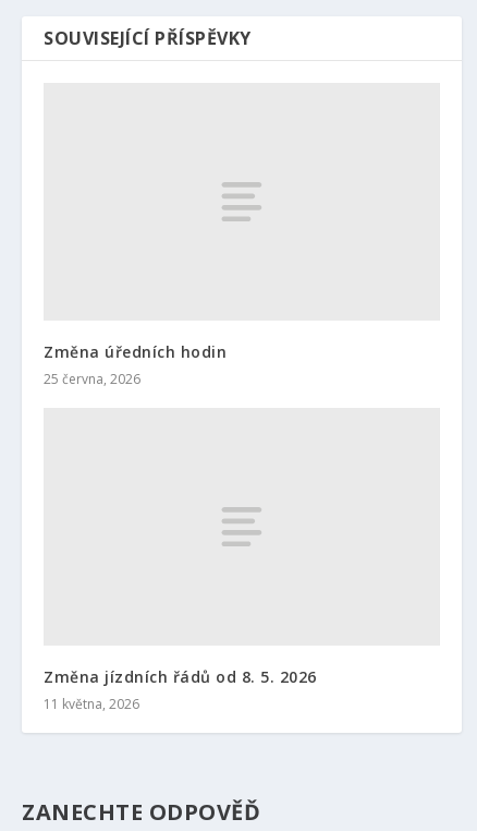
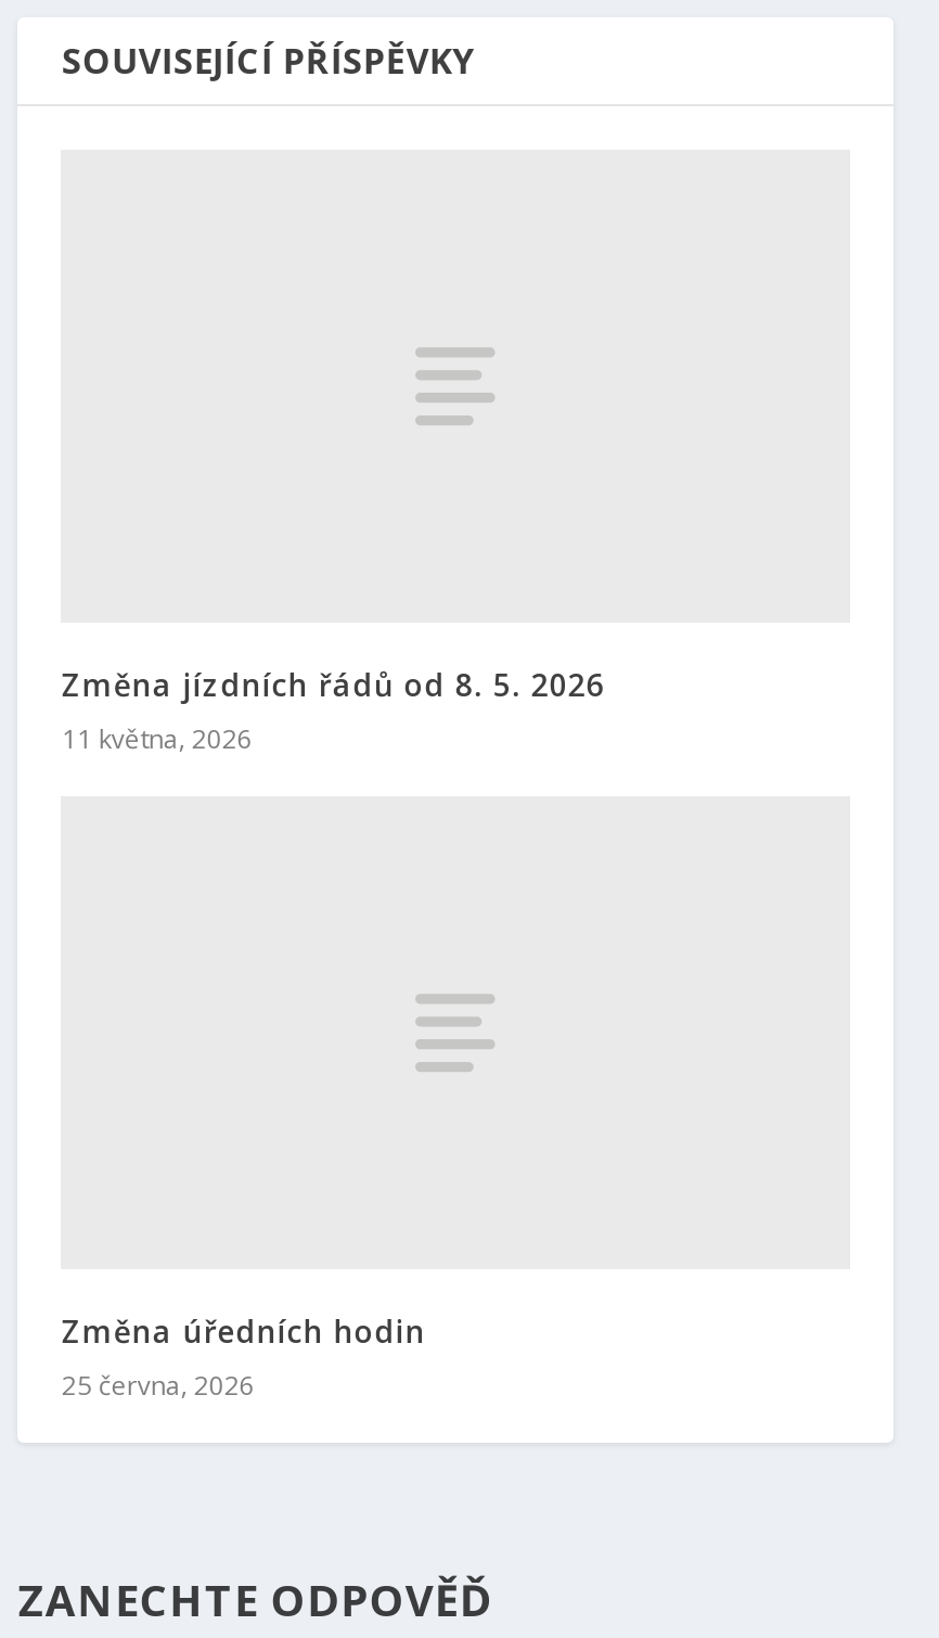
moved [44,341,227,388] -> [62,1310,426,1403]: Změna úředních hodin | 25 června, 2026
moved [44,666,317,713] -> [62,664,605,757]: Změna jízdních řádů od 8. 5. 2026 | 11 května, 2026

